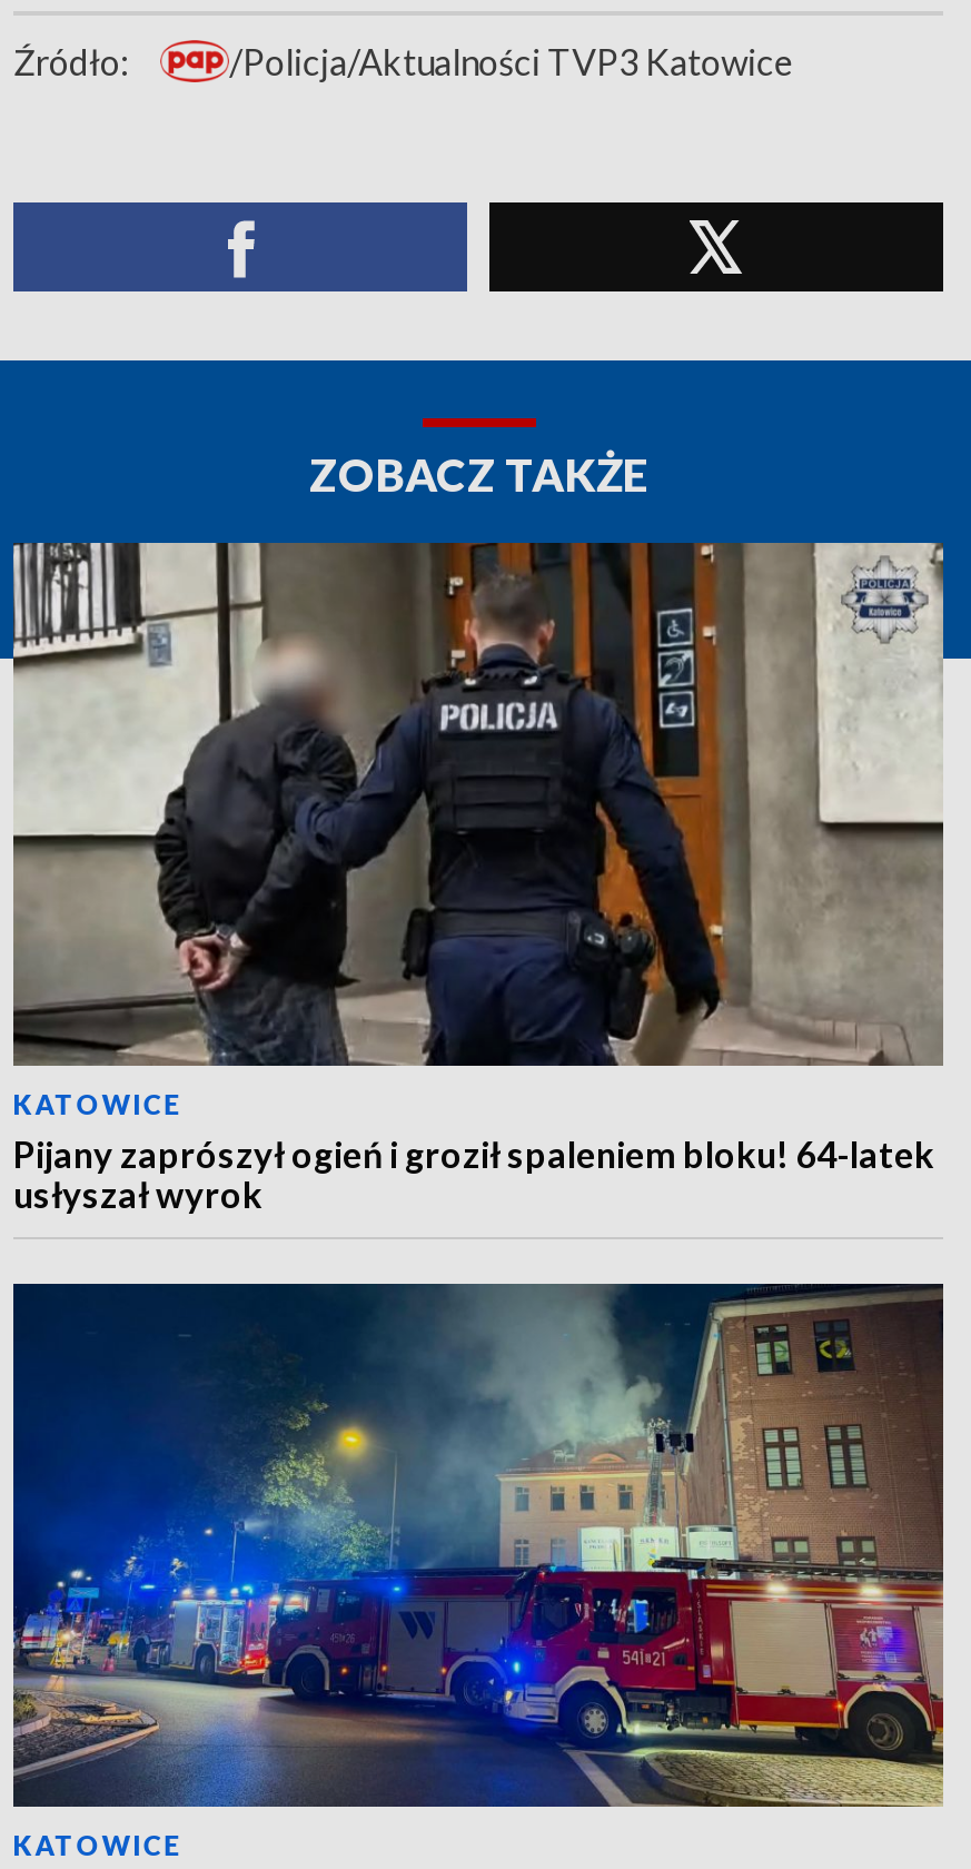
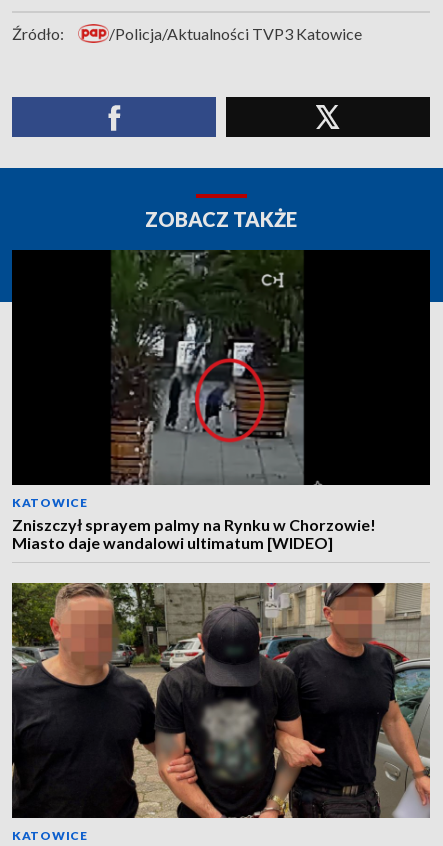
[11,541,945,1215] [image] | Pijany zaprószył ogień i groził spaleniem bloku! 64-latek | usłyszał wyrok -> [11,249,431,552] [image] | Zniszczył sprayem palmy na Rynku w Chorzowie! | Miasto daje wandalowi ultimatum [WIDEO]
[11,1282,945,1809] [image] -> [11,582,431,819] [image]

